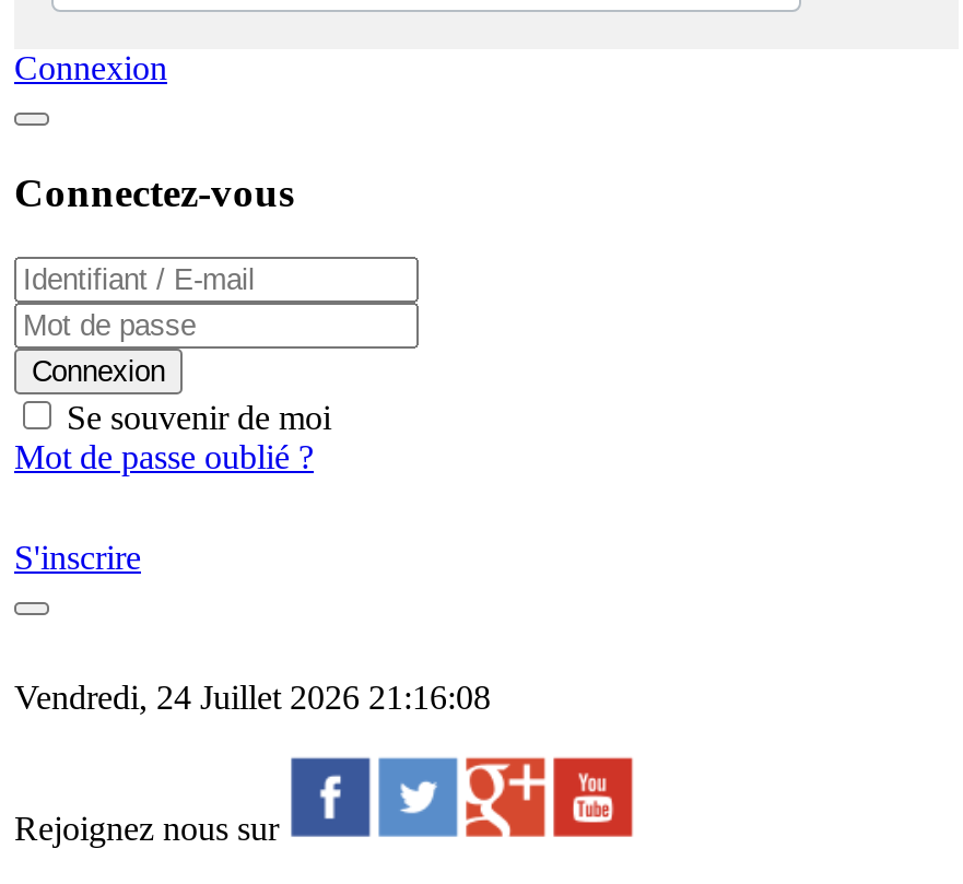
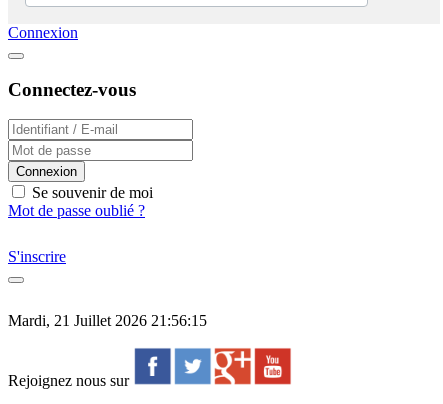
[14,679,491,717] Vendredi, 24 Juillet 2026 21:16:08 -> [8,312,207,329] Mardi, 21 Juillet 2026 21:56:15

